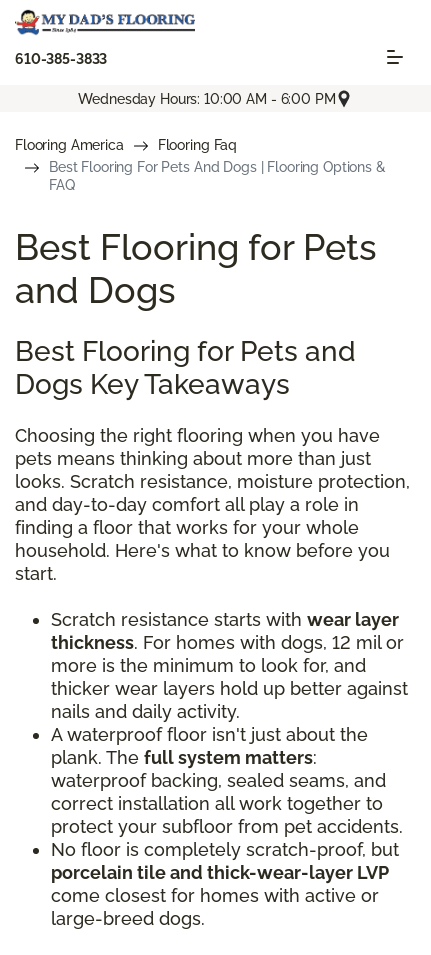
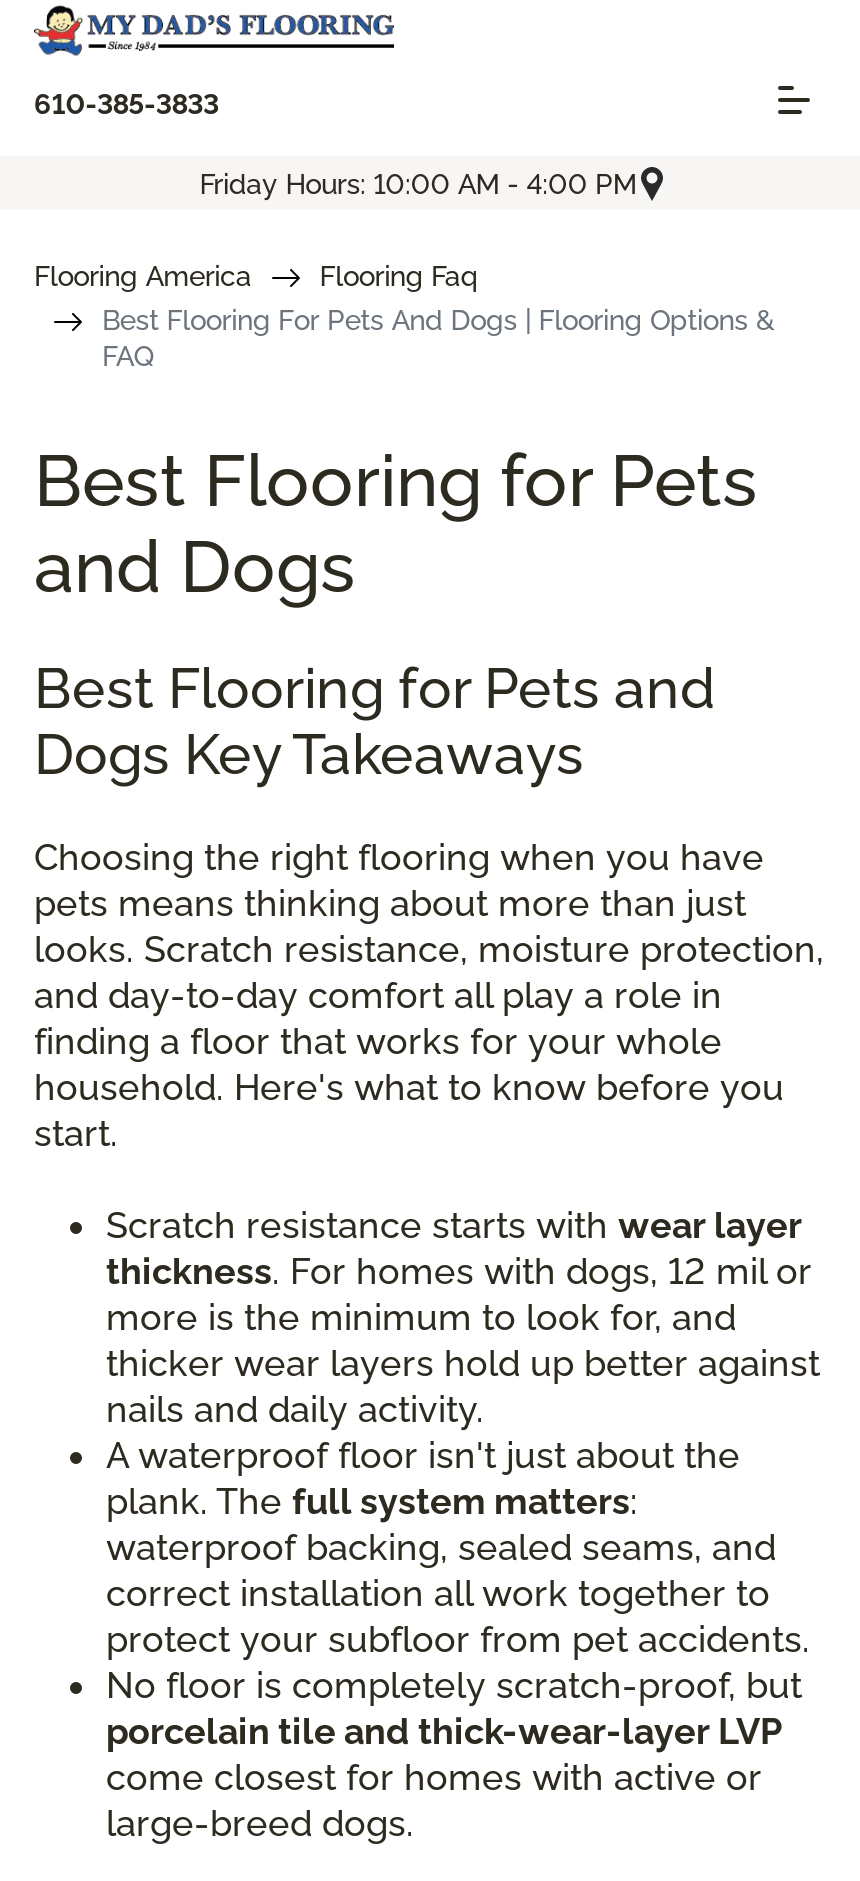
[78,91,335,107] Wednesday Hours: 10:00 AM - 6:00 PM -> [199,167,637,199] Friday Hours: 10:00 AM - 4:00 PM

